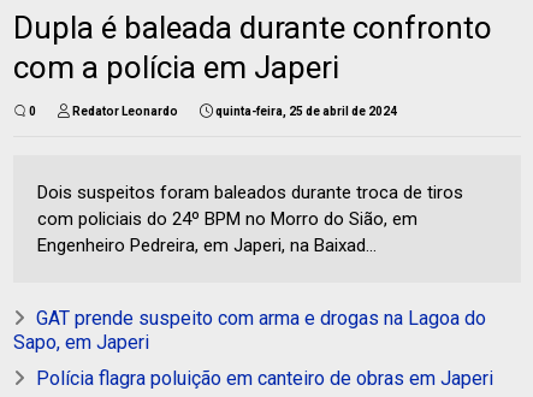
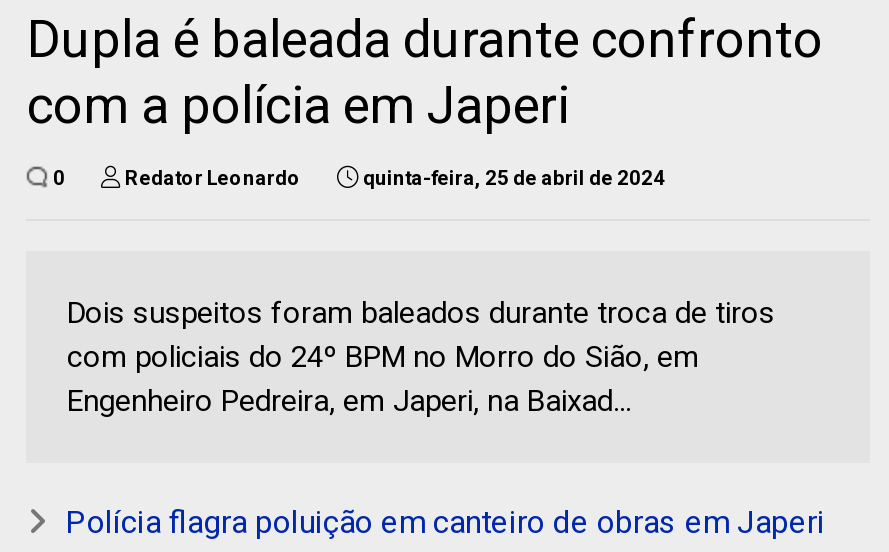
[14,306,487,353] GAT prende suspeito com arma e drogas na Lagoa do | Sapo, em Japeri -> none

